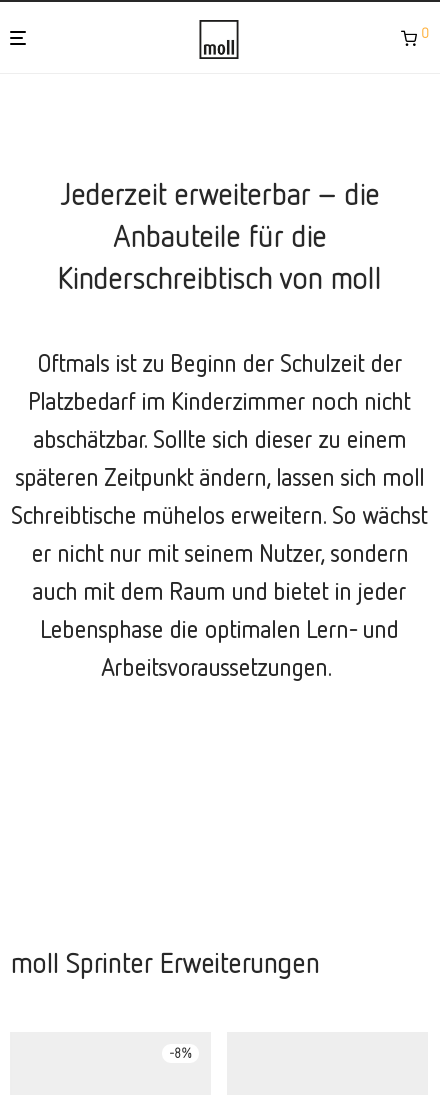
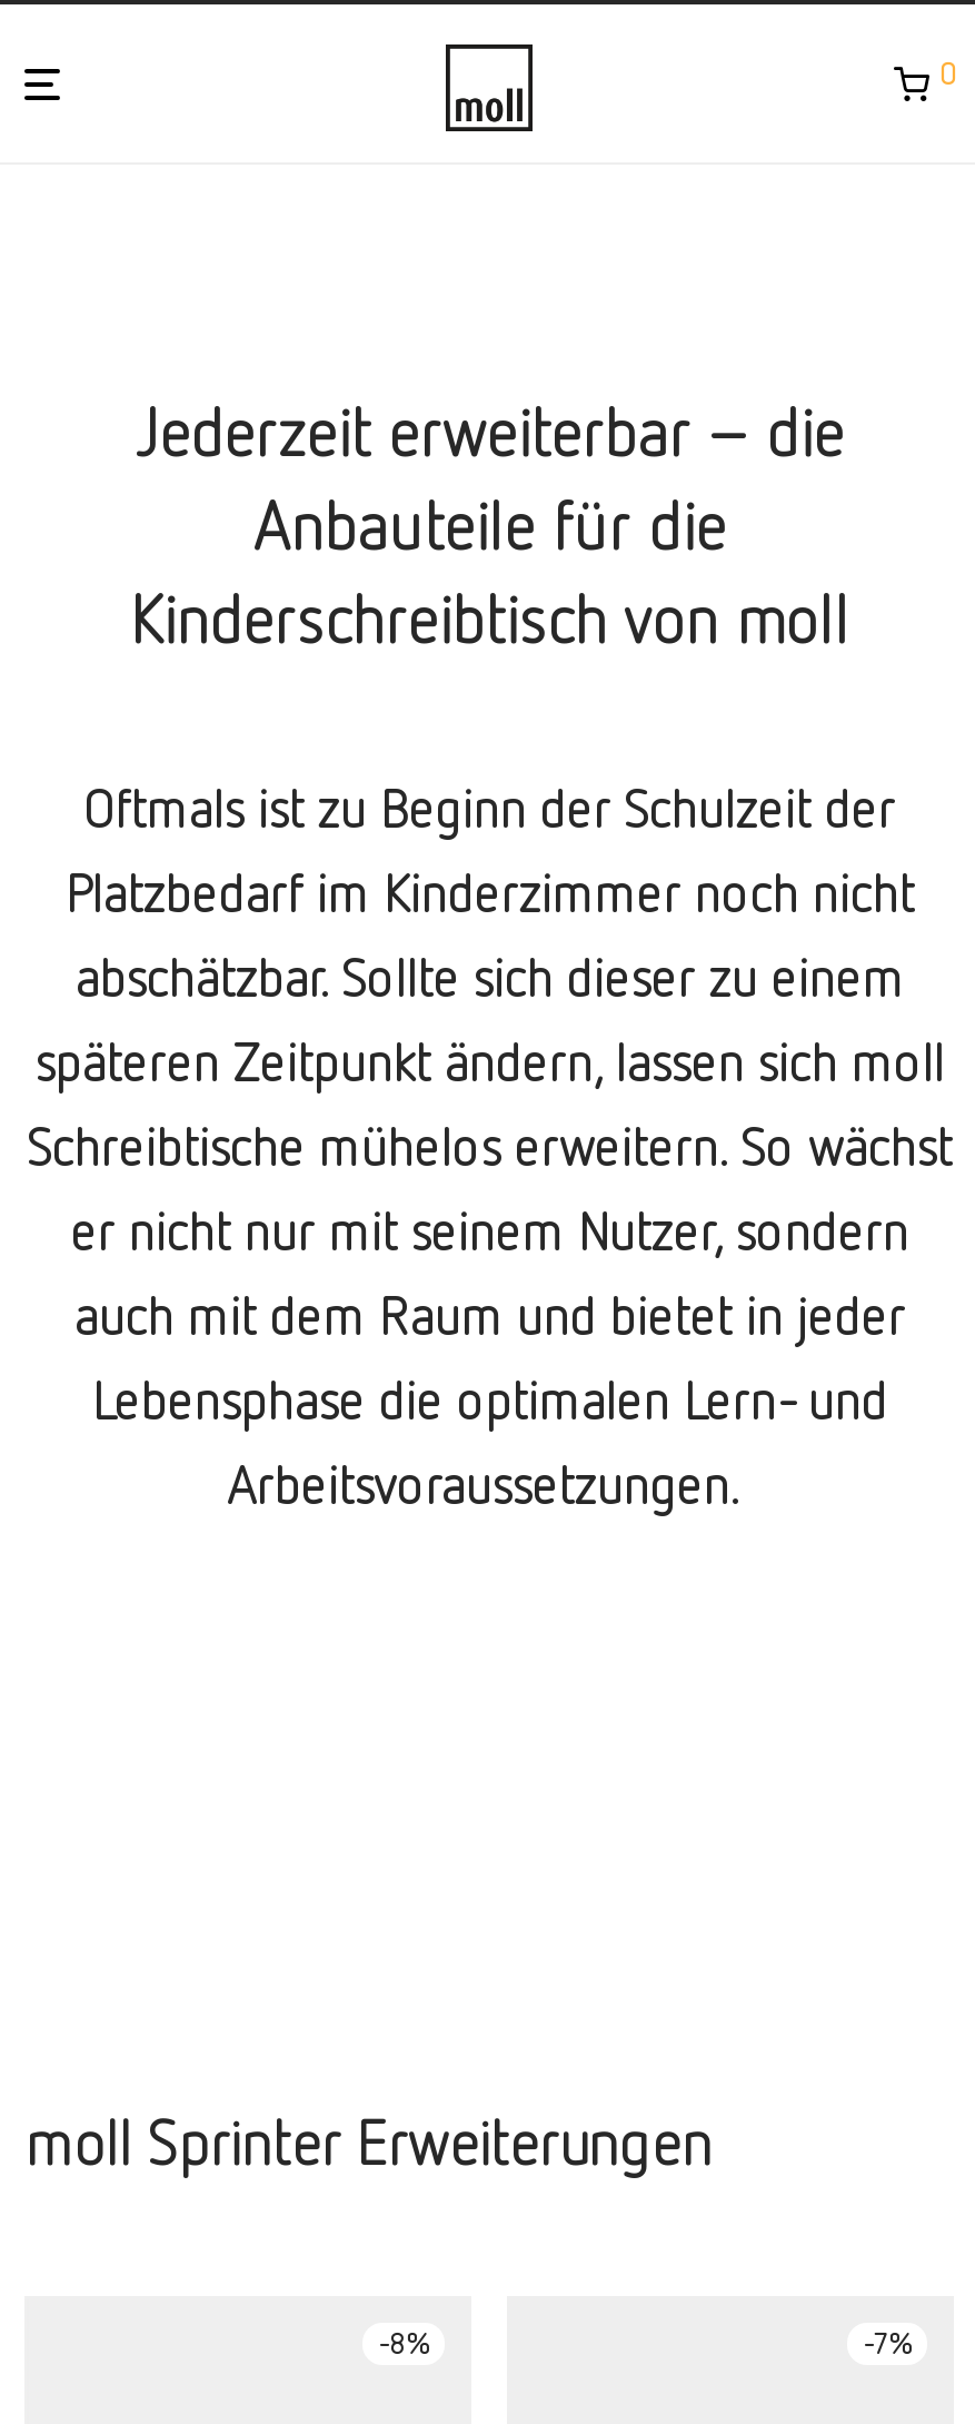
none -> [863,2325,912,2361] -7%

